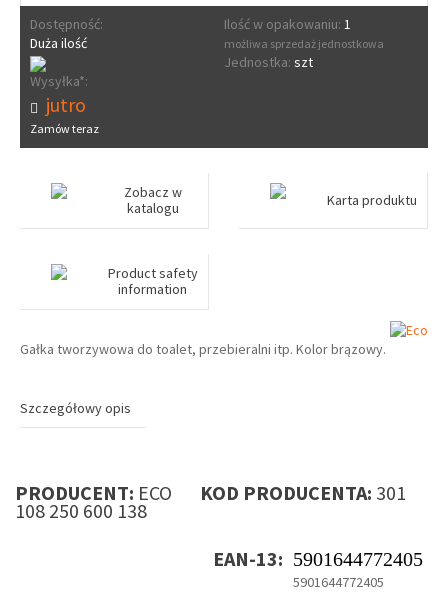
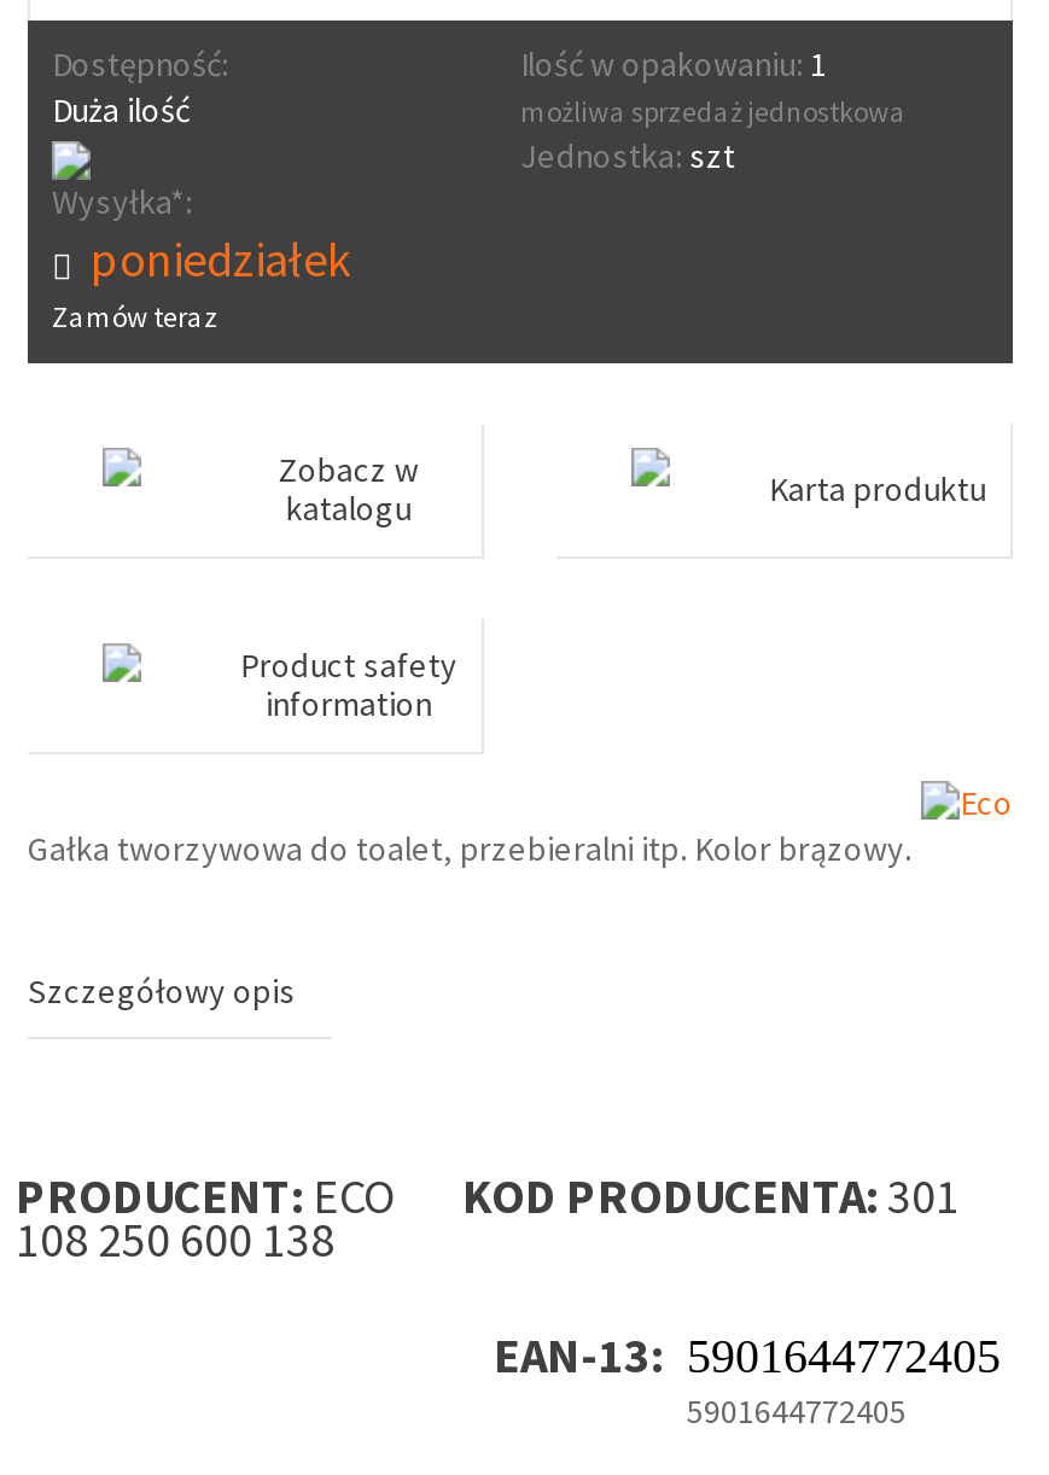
[46,92,86,117] jutro -> [91,228,351,288] poniedziałek

